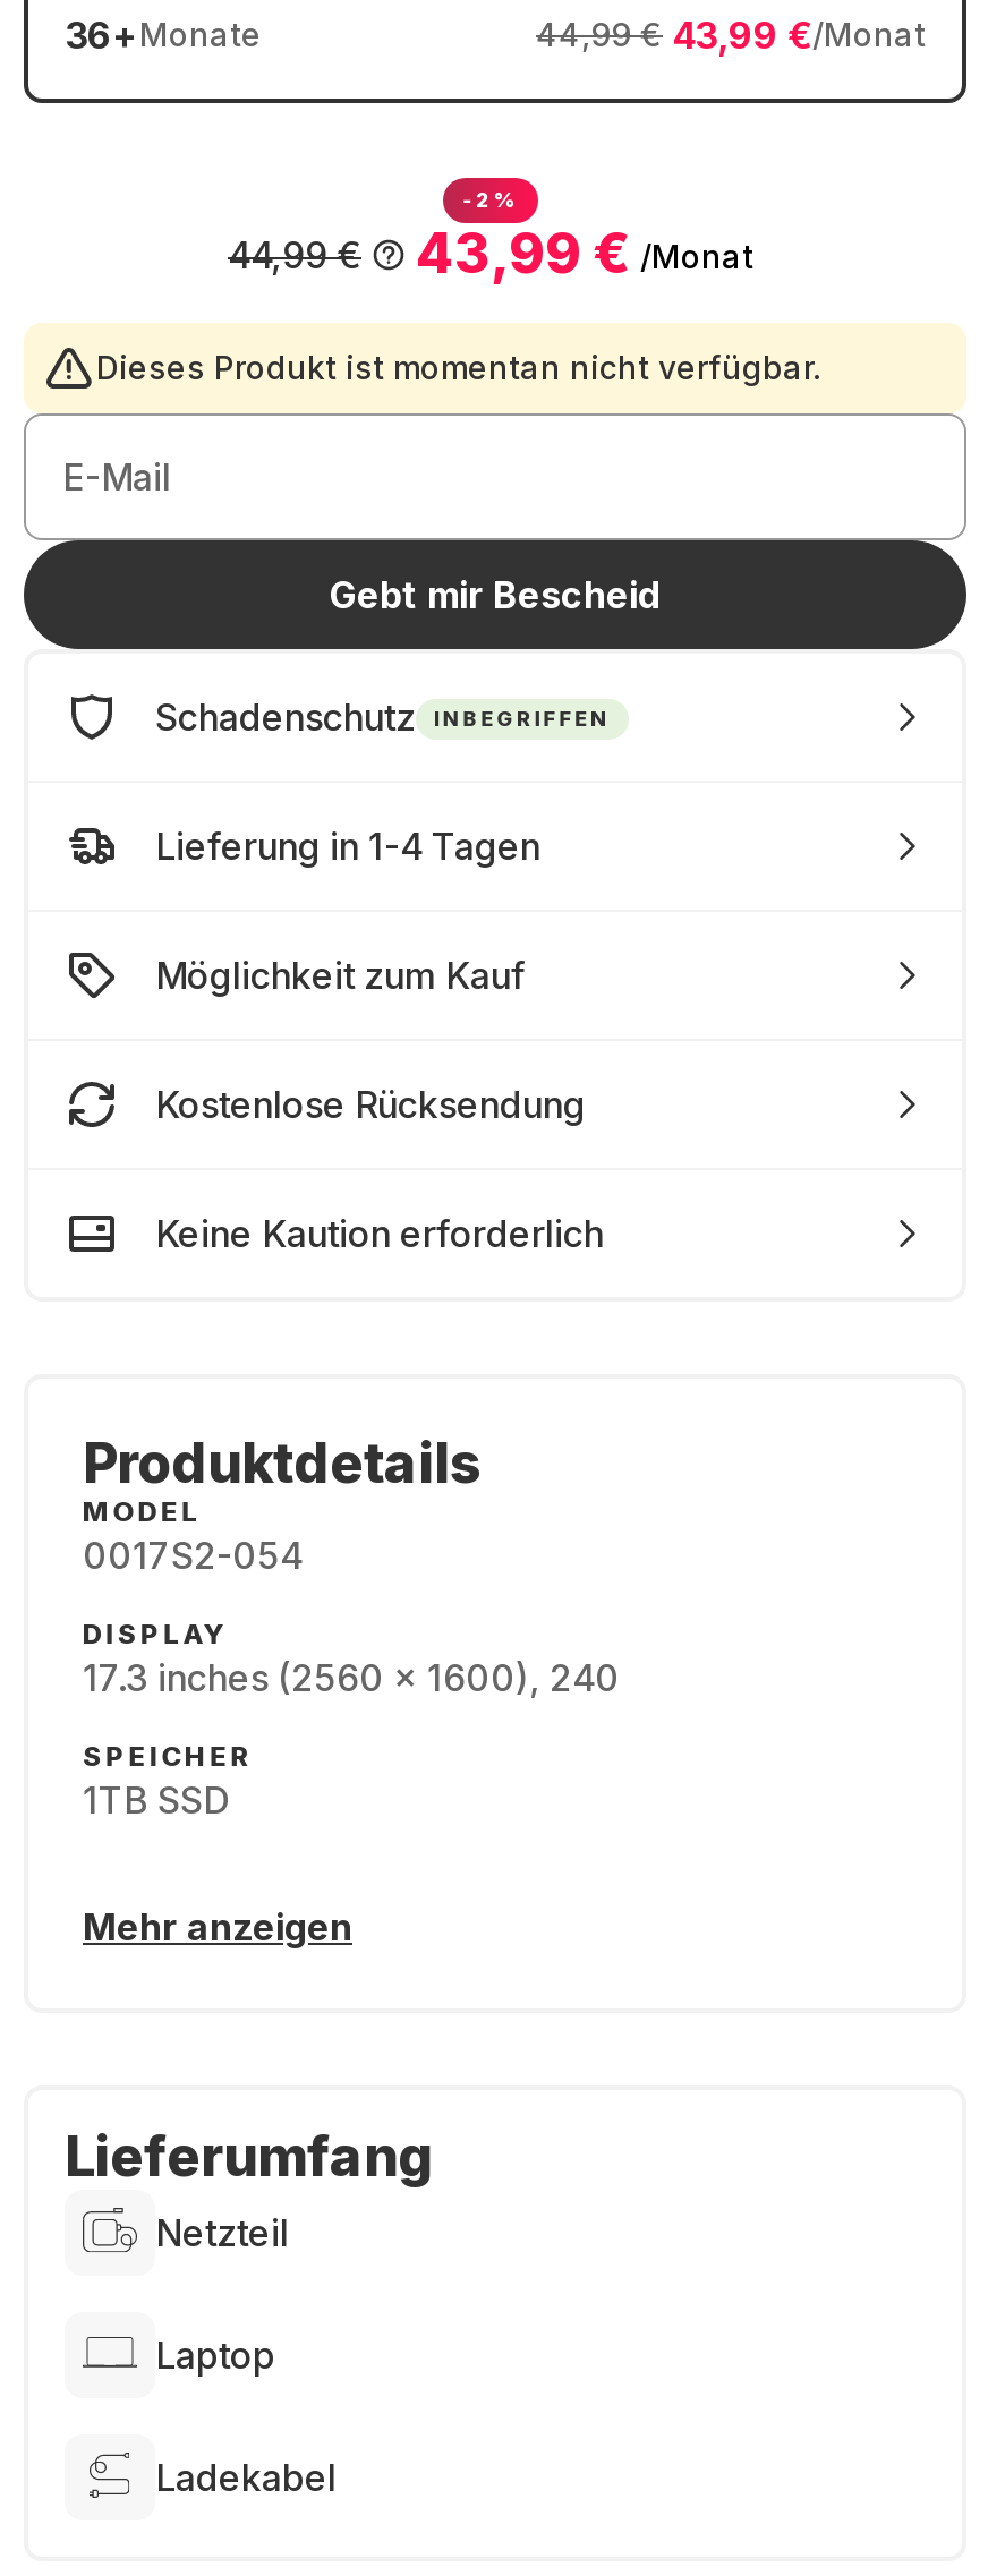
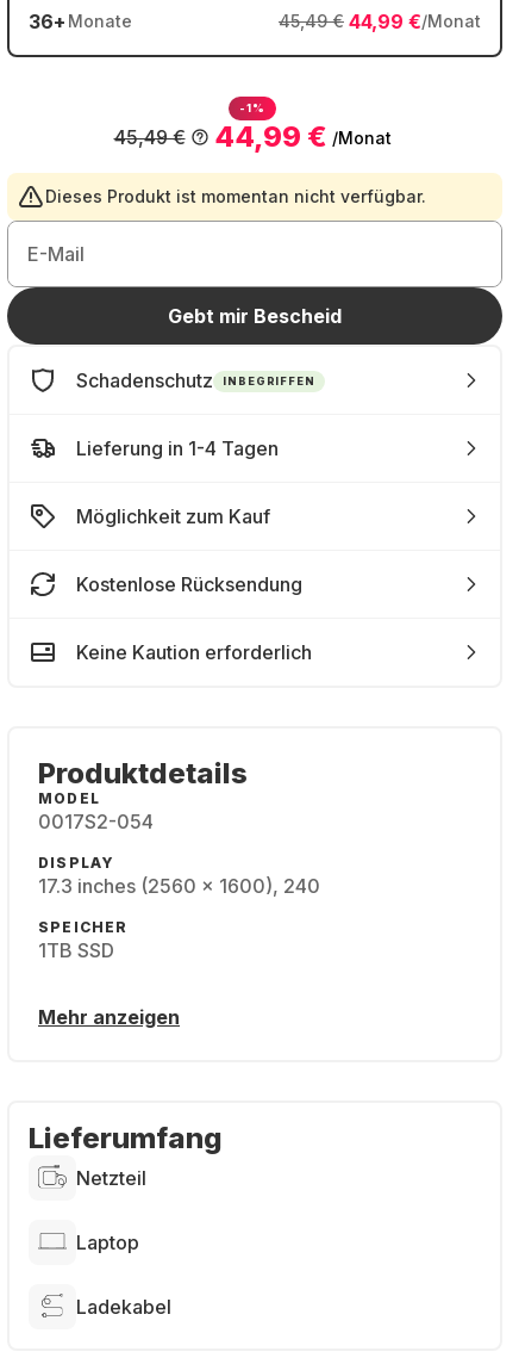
[536,15,663,53] 44,99 € -> [279,11,344,31] 45,49 €
[672,12,926,58] 43,99 €/Monat -> [349,10,481,33] 44,99 €/Monat
[463,187,518,212] -2% -> [239,101,265,114] -1%
[228,232,361,278] 44,99 € -> [114,125,185,149] 45,49 €
[416,221,753,287] 43,99 € /Monat -> [214,119,391,154] 44,99 € /Monat

